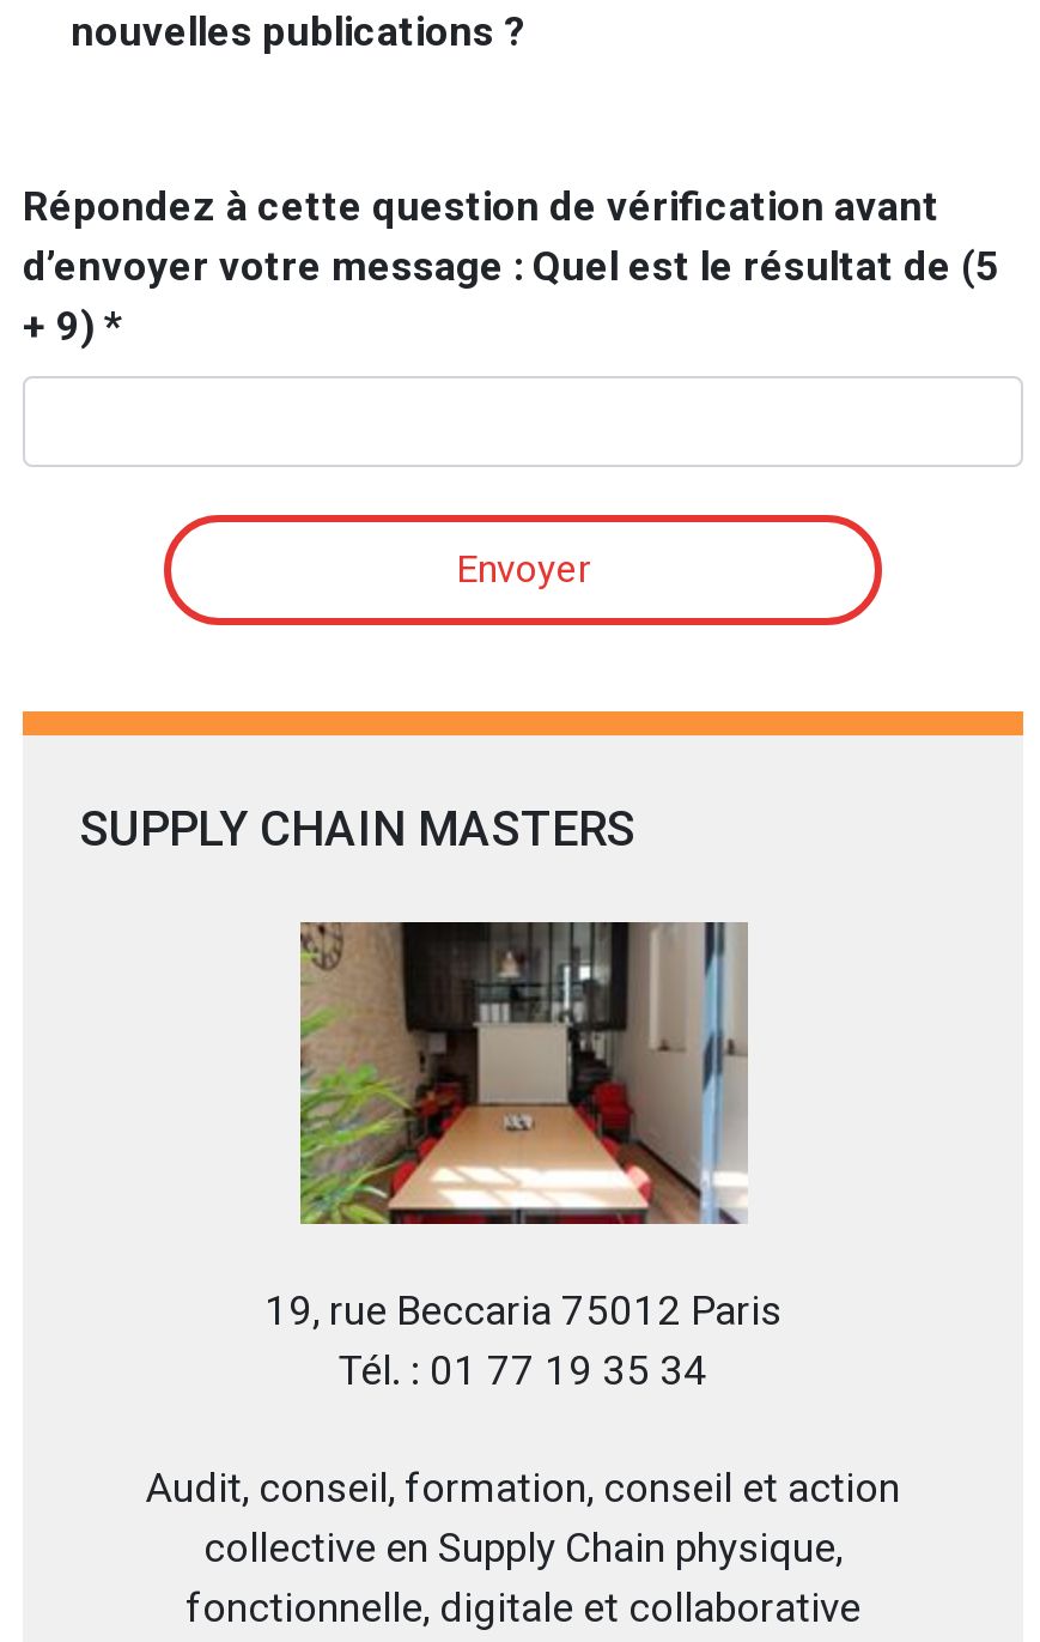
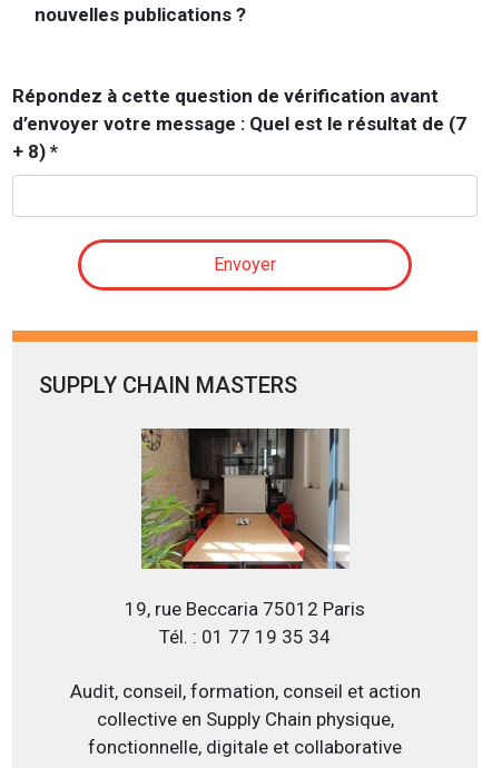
[23,242,999,290] d’envoyer votre message : Quel est le résultat de (5 -> [12,112,466,135] d’envoyer votre message : Quel est le résultat de (7
[23,302,121,350] + 9) * -> [12,140,58,163] + 8) *

